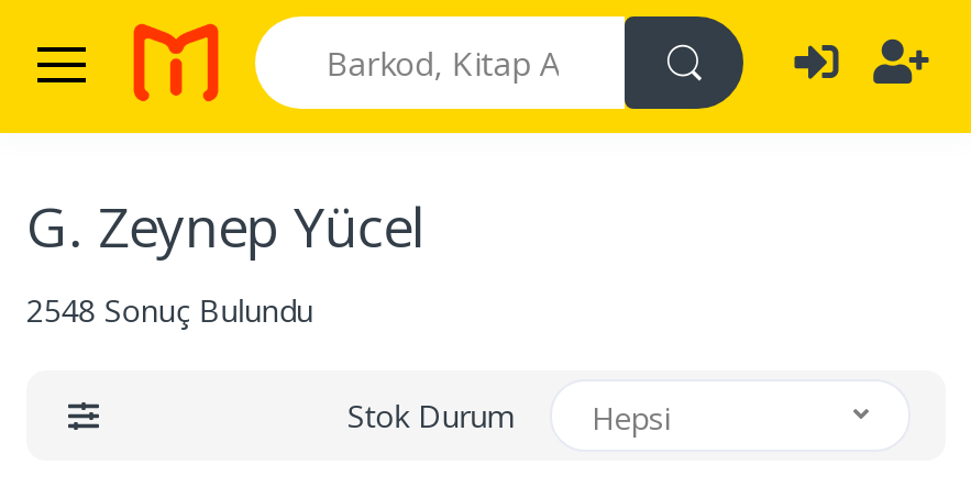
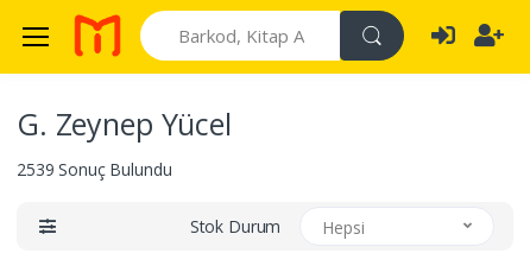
[26,289,313,331] 2548 Sonuç Bulundu -> [17,158,172,181] 2539 Sonuç Bulundu

